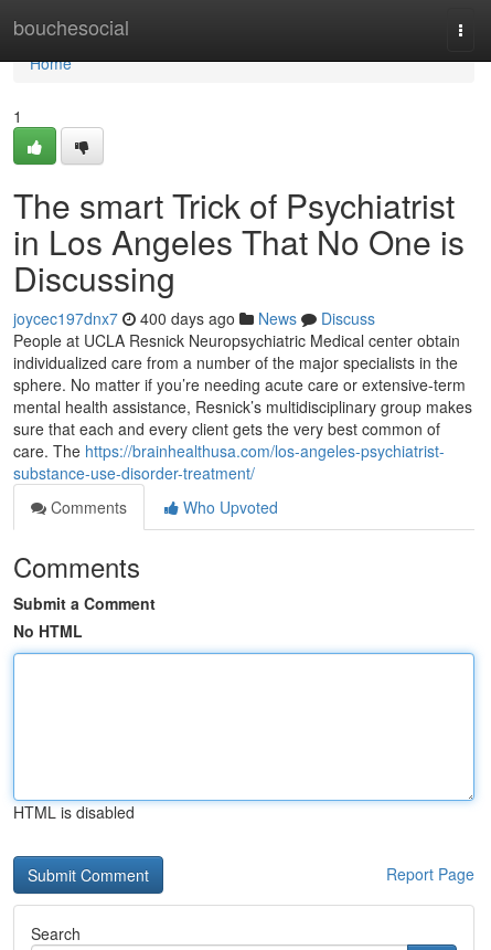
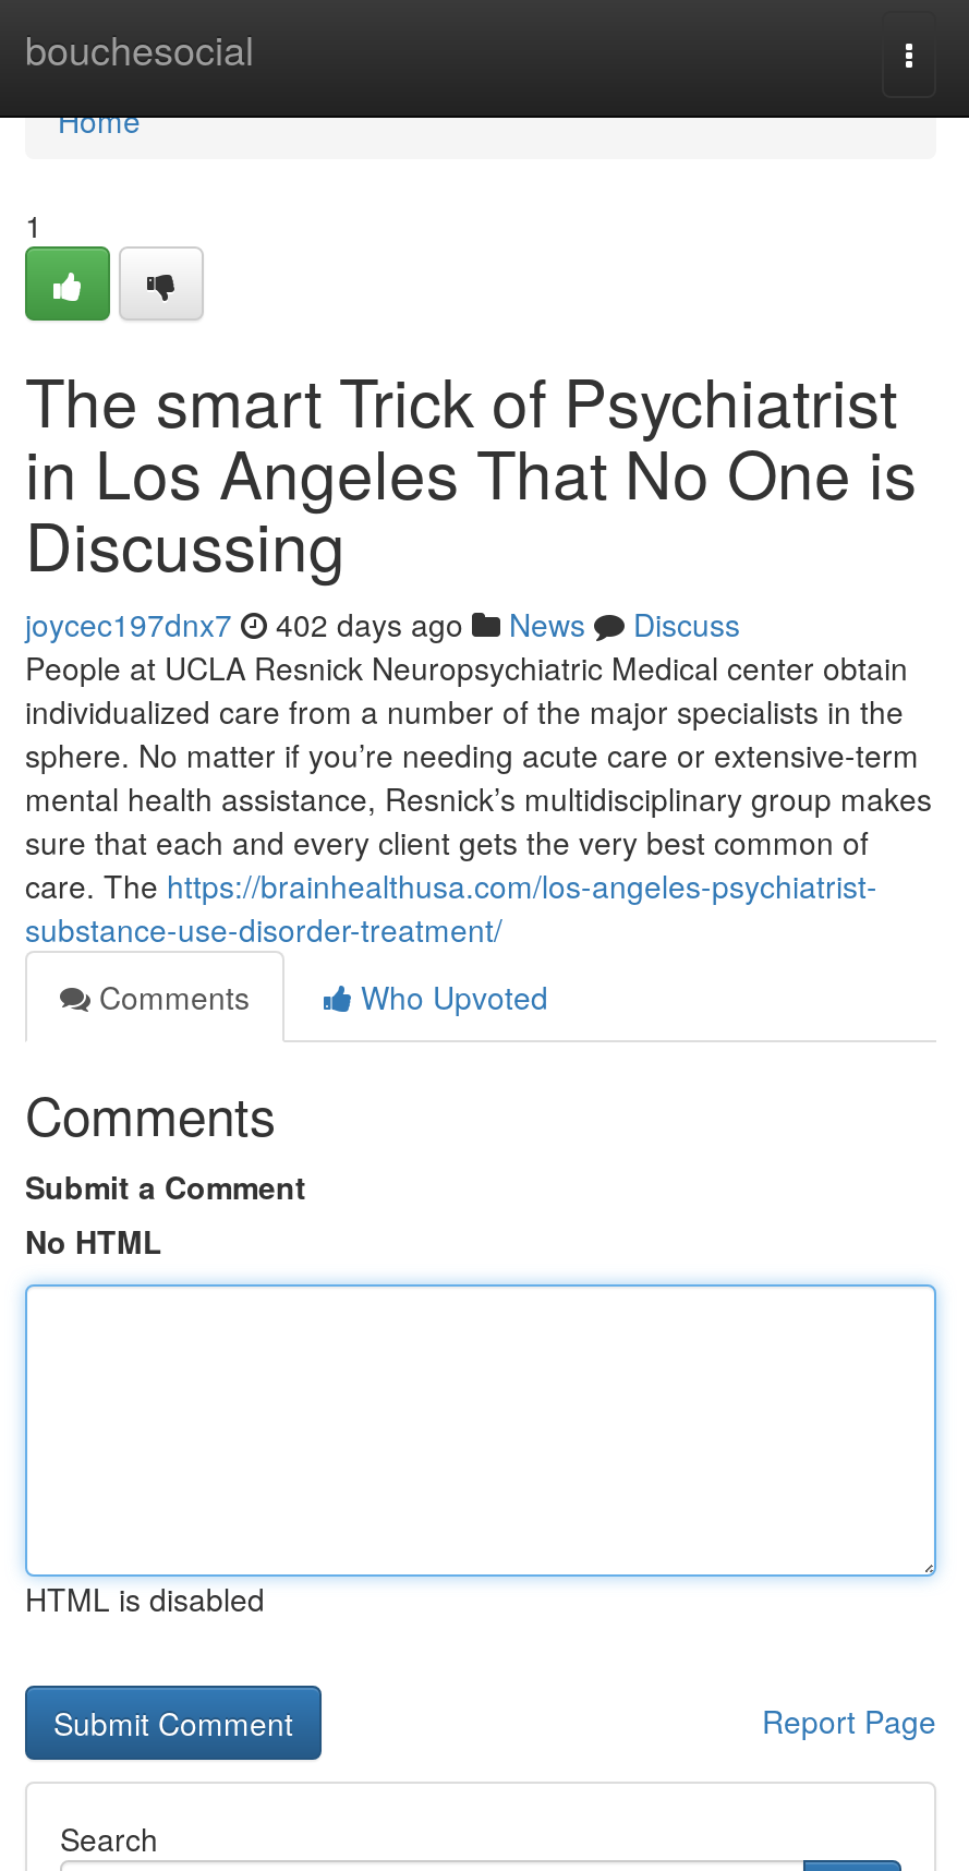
[13,307,375,329] joycec197dnx7 400 days ago News Discuss -> [25,602,740,645] joycec197dnx7 402 days ago News Discuss

